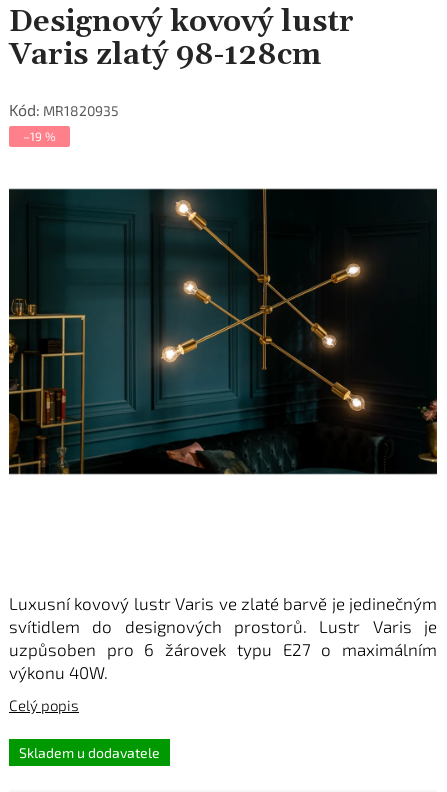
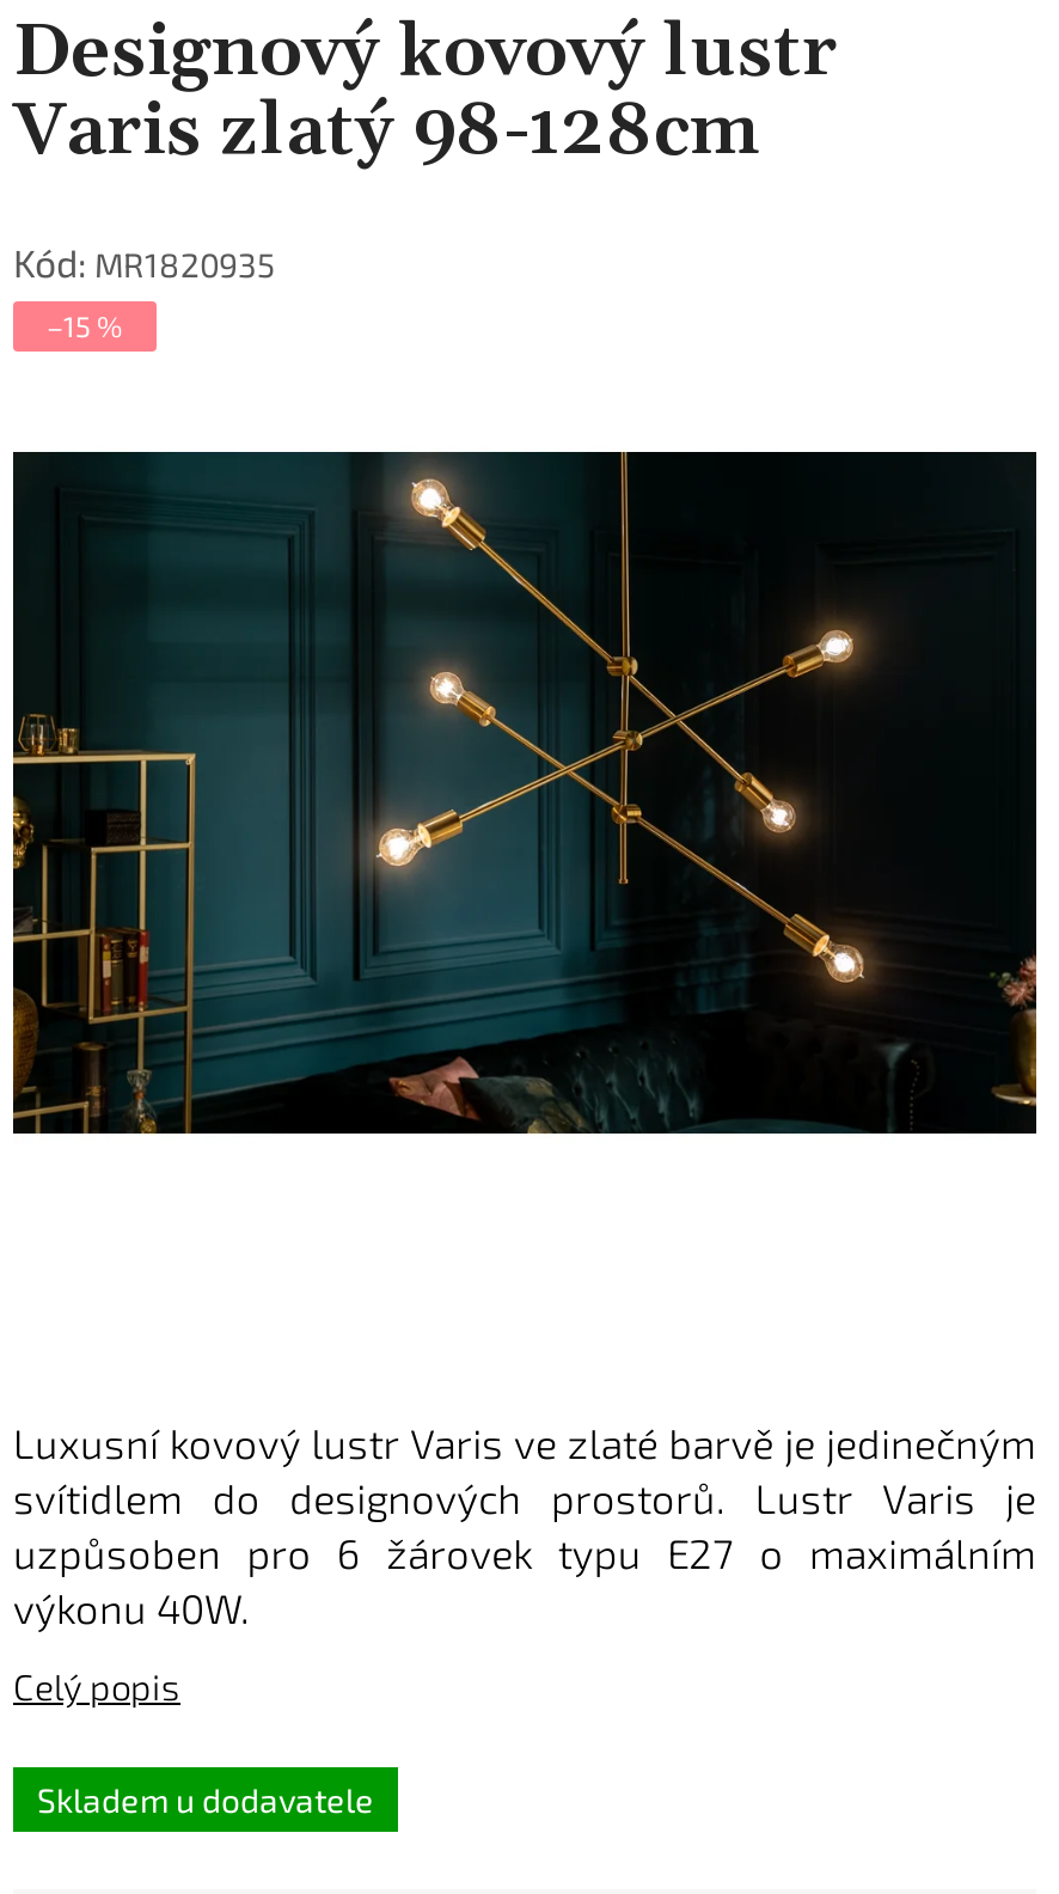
[23,129,56,143] –19 % -> [47,308,123,342] –15 %

